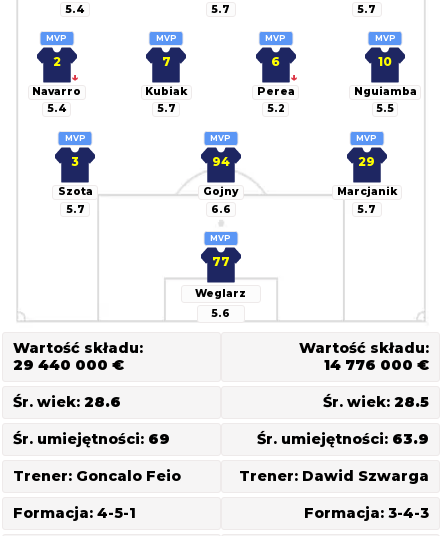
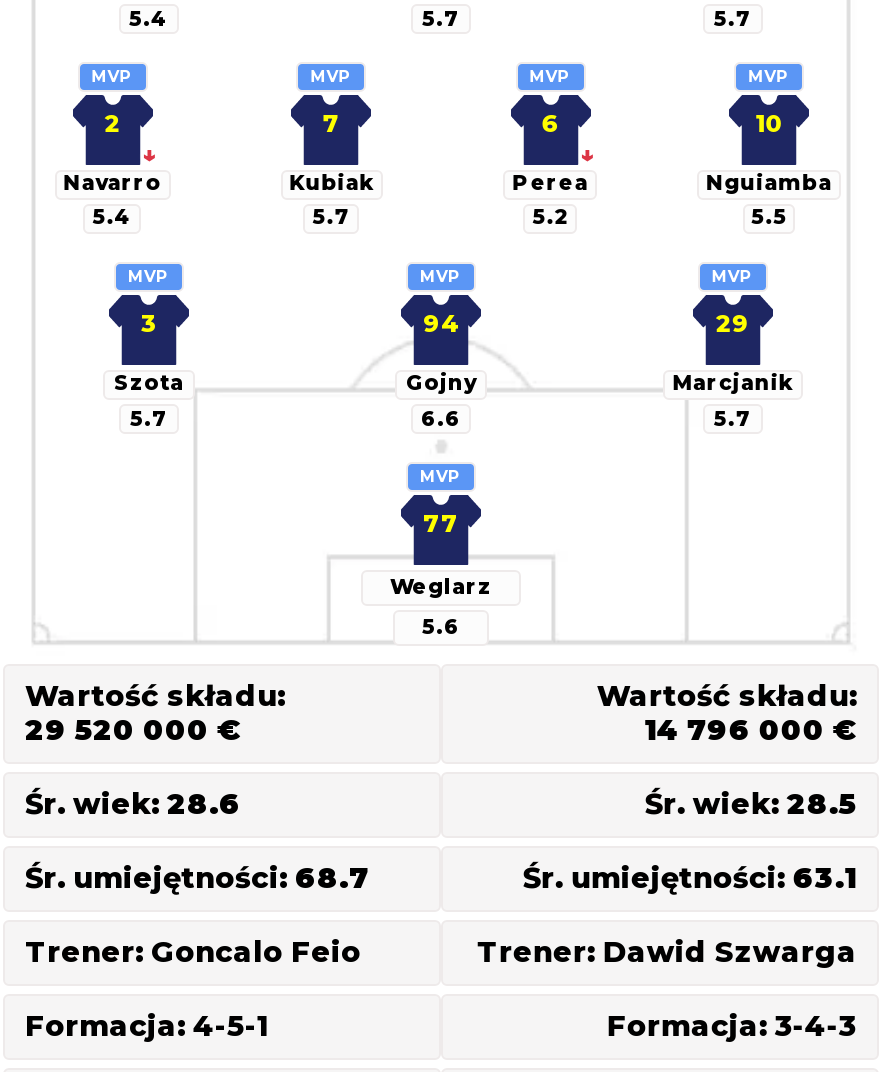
[13,355,124,373] 29 440 000 € -> [25,711,241,747] 29 520 000 €
[324,355,429,373] 14 776 000 € -> [645,711,857,747] 14 796 000 €
[13,429,170,447] Śr. umiejętności: 69 -> [25,859,369,895] Śr. umiejętności: 68.7
[257,429,429,447] Śr. umiejętności: 63.9 -> [523,859,857,895] Śr. umiejętności: 63.1

